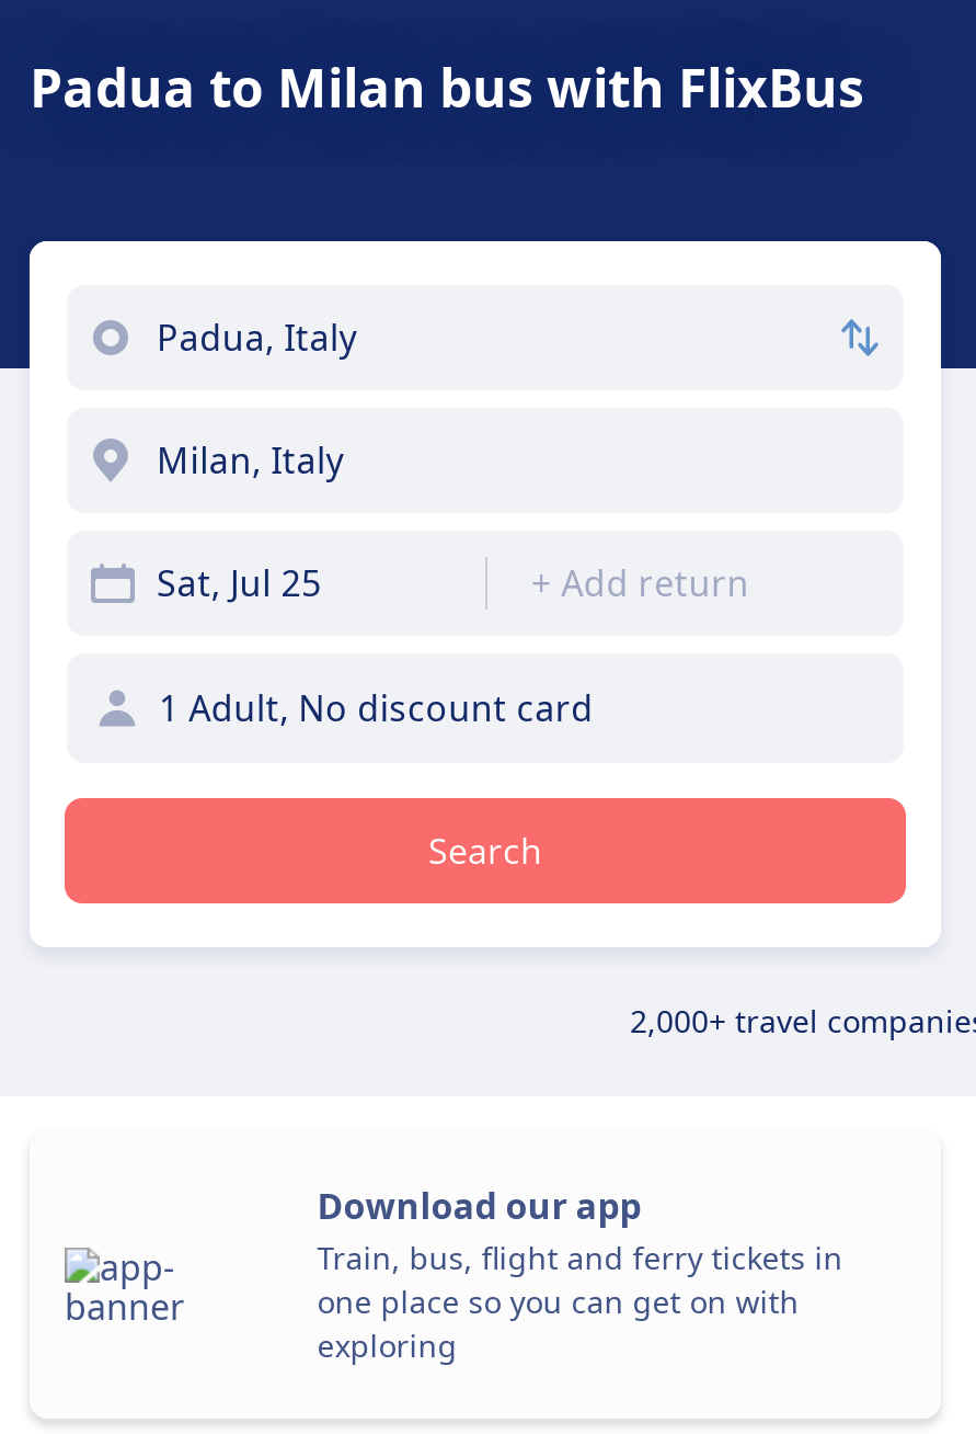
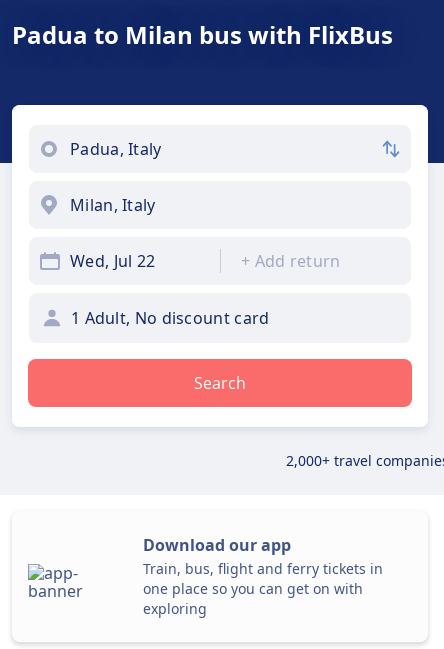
[157,559,322,607] Sat, Jul 25 -> [70,250,155,272] Wed, Jul 22

